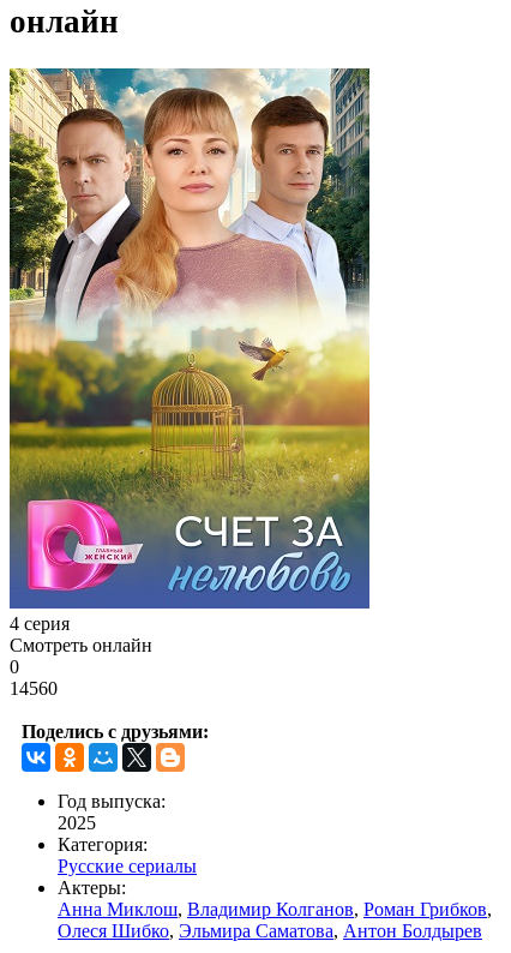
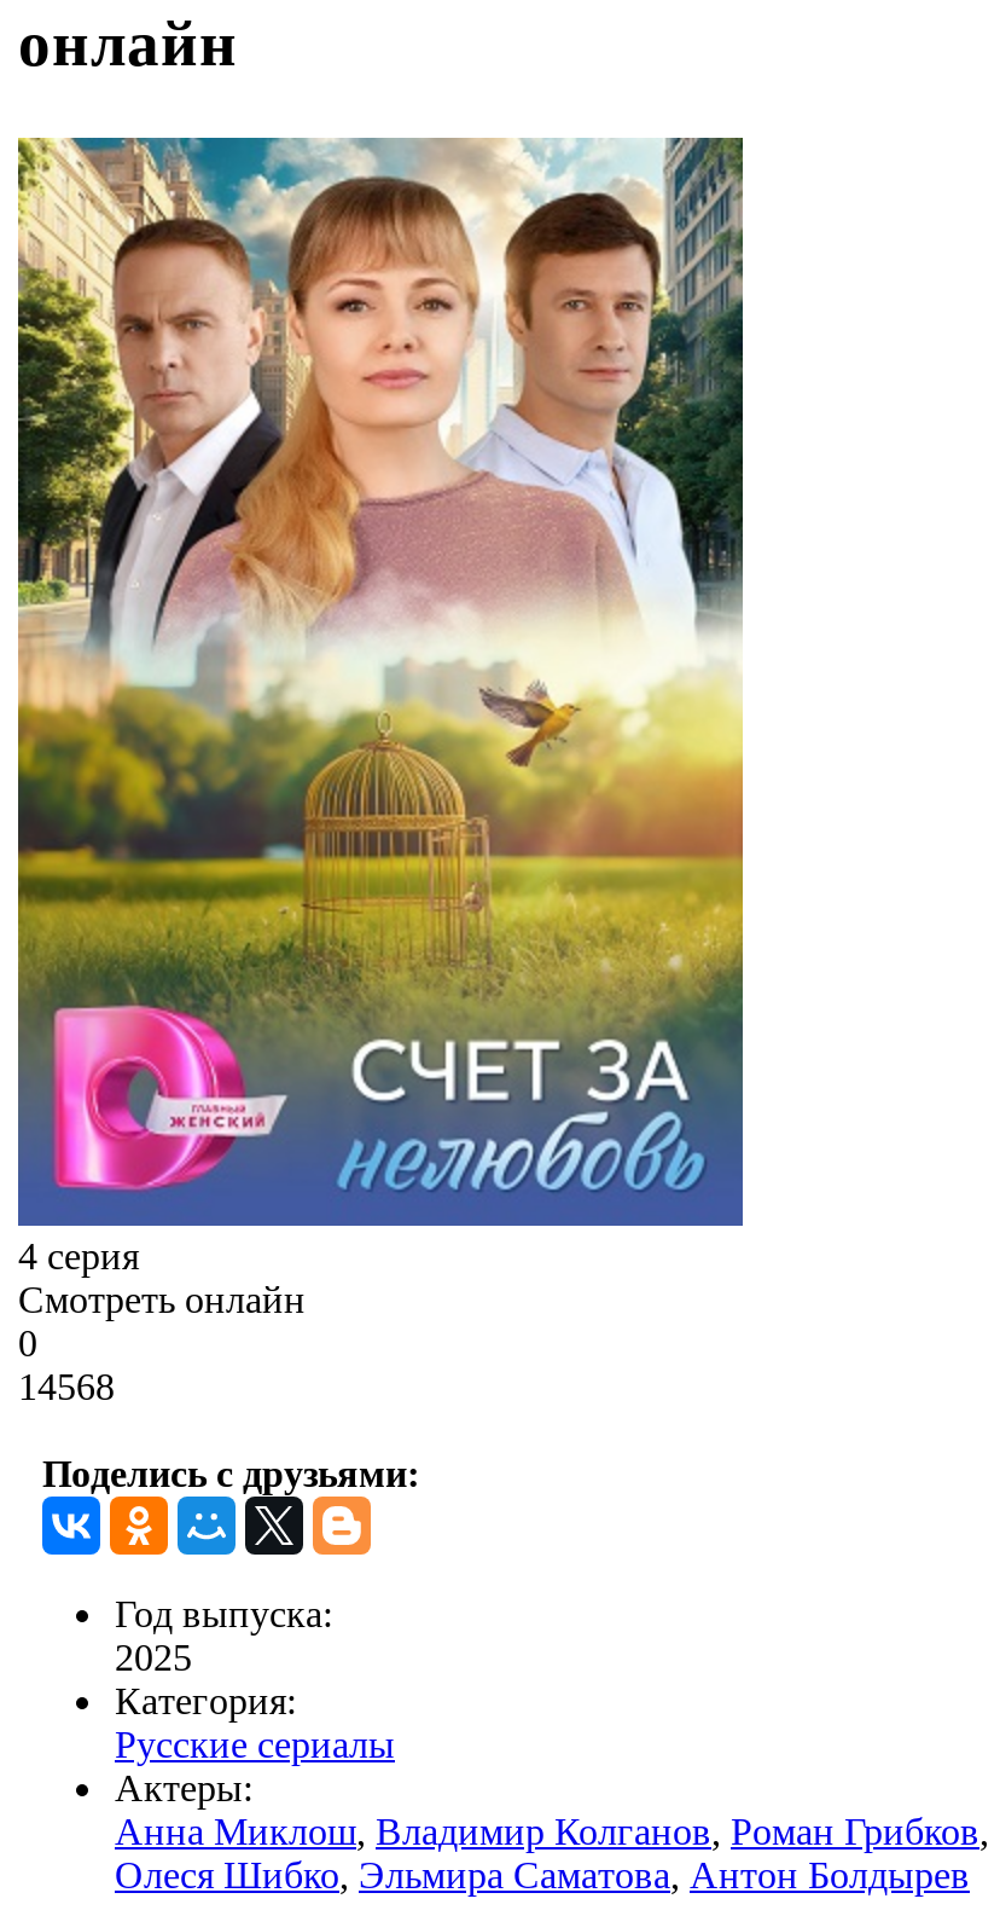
[10,678,58,698] 14560 -> [18,1366,115,1407] 14568

